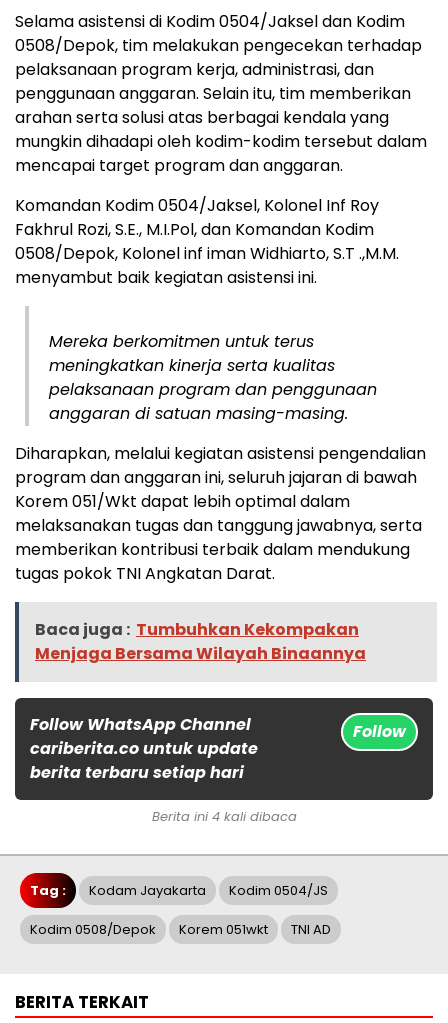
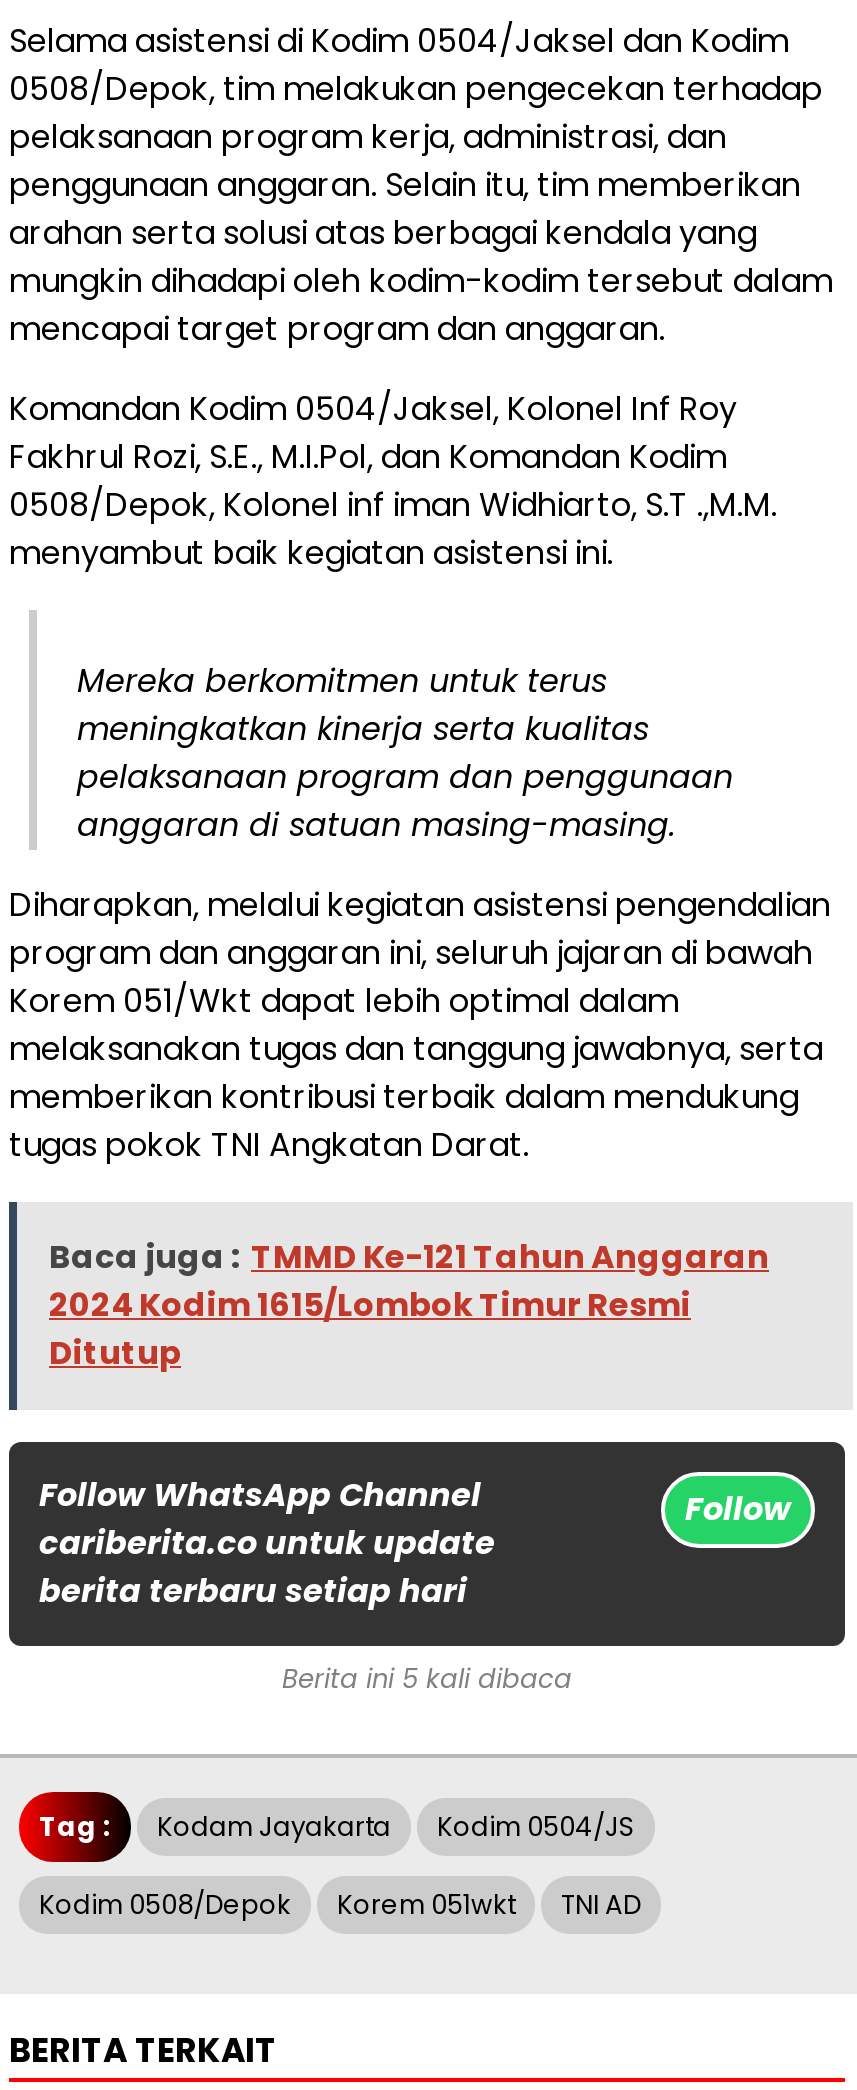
[35,618,366,665] Baca juga : Tumbuhkan Kekompakan | Menjaga Bersama Wilayah Binaannya -> [49,1235,769,1377] Baca juga : TMMD Ke-121 Tahun Anggaran | 2024 Kodim 1615/Lombok Timur Resmi | Ditutup
[151,807,296,826] Berita ini 4 kali dibaca -> [282,1661,572,1699] Berita ini 5 kali dibaca

